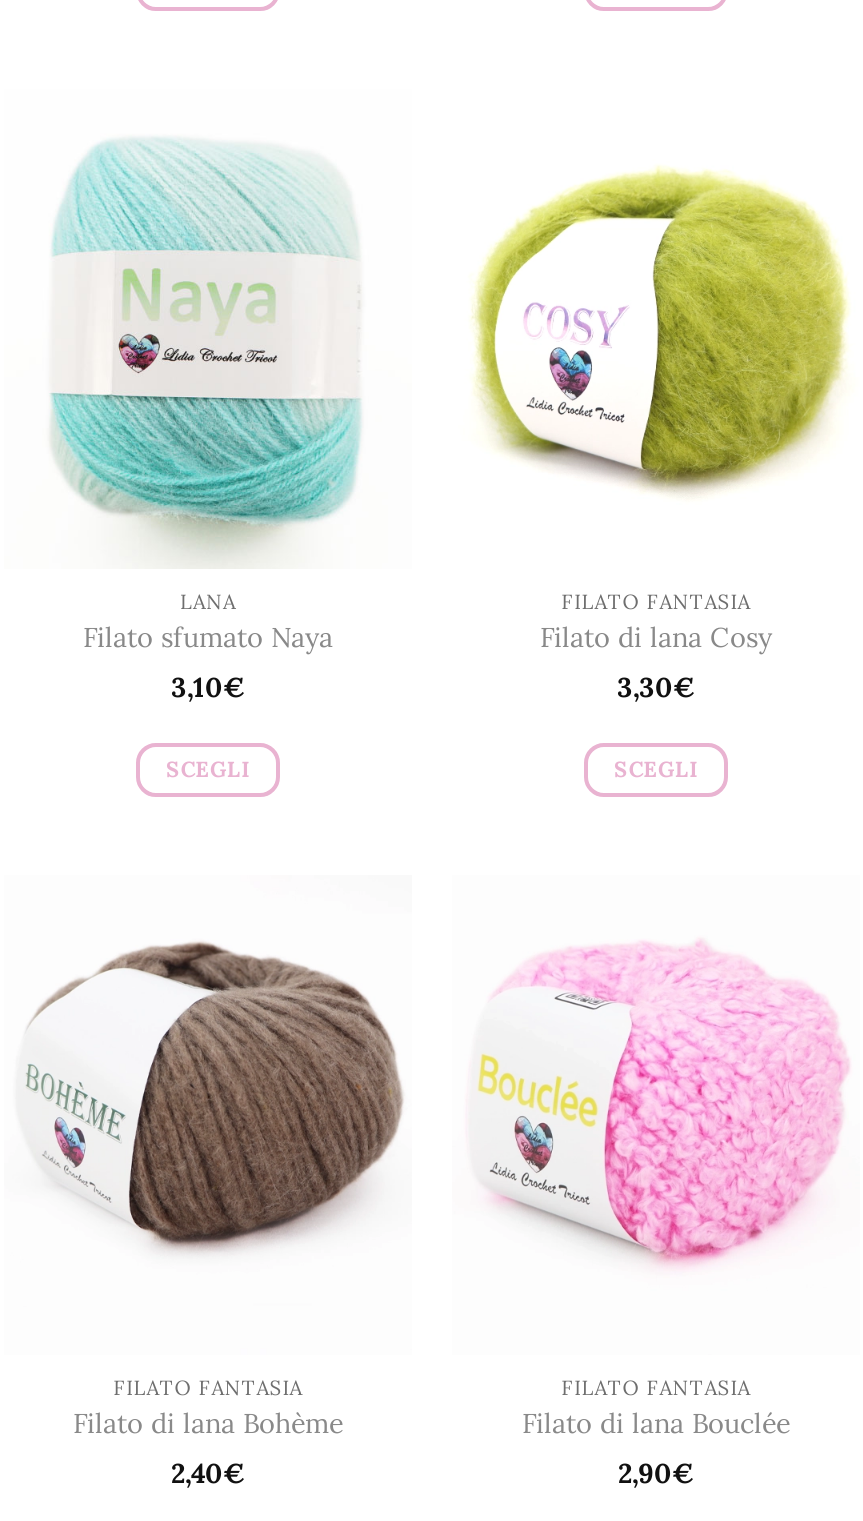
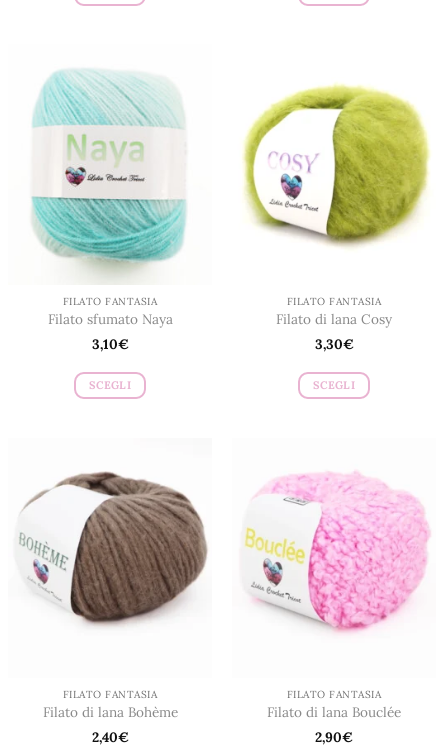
[180,588,236,614] LANA -> [63,295,157,308] FILATO FANTASIA

